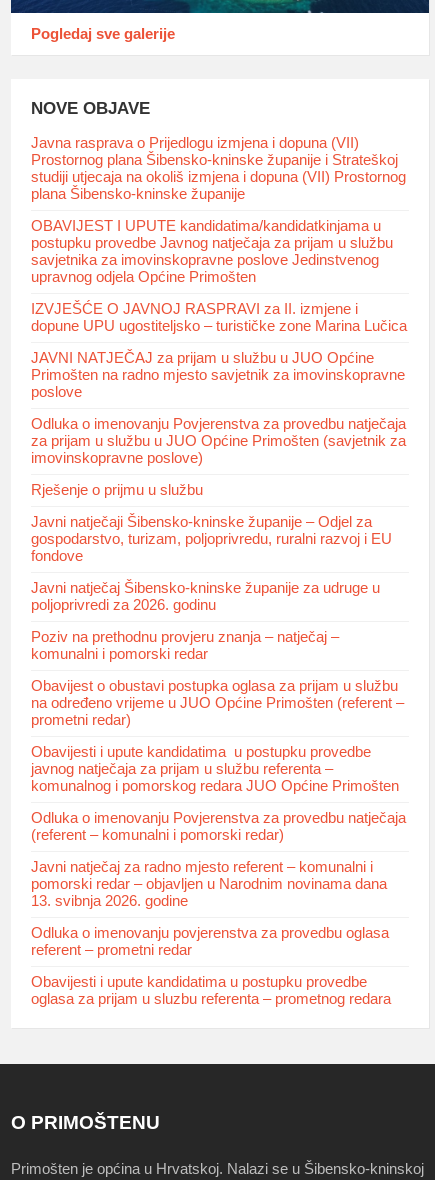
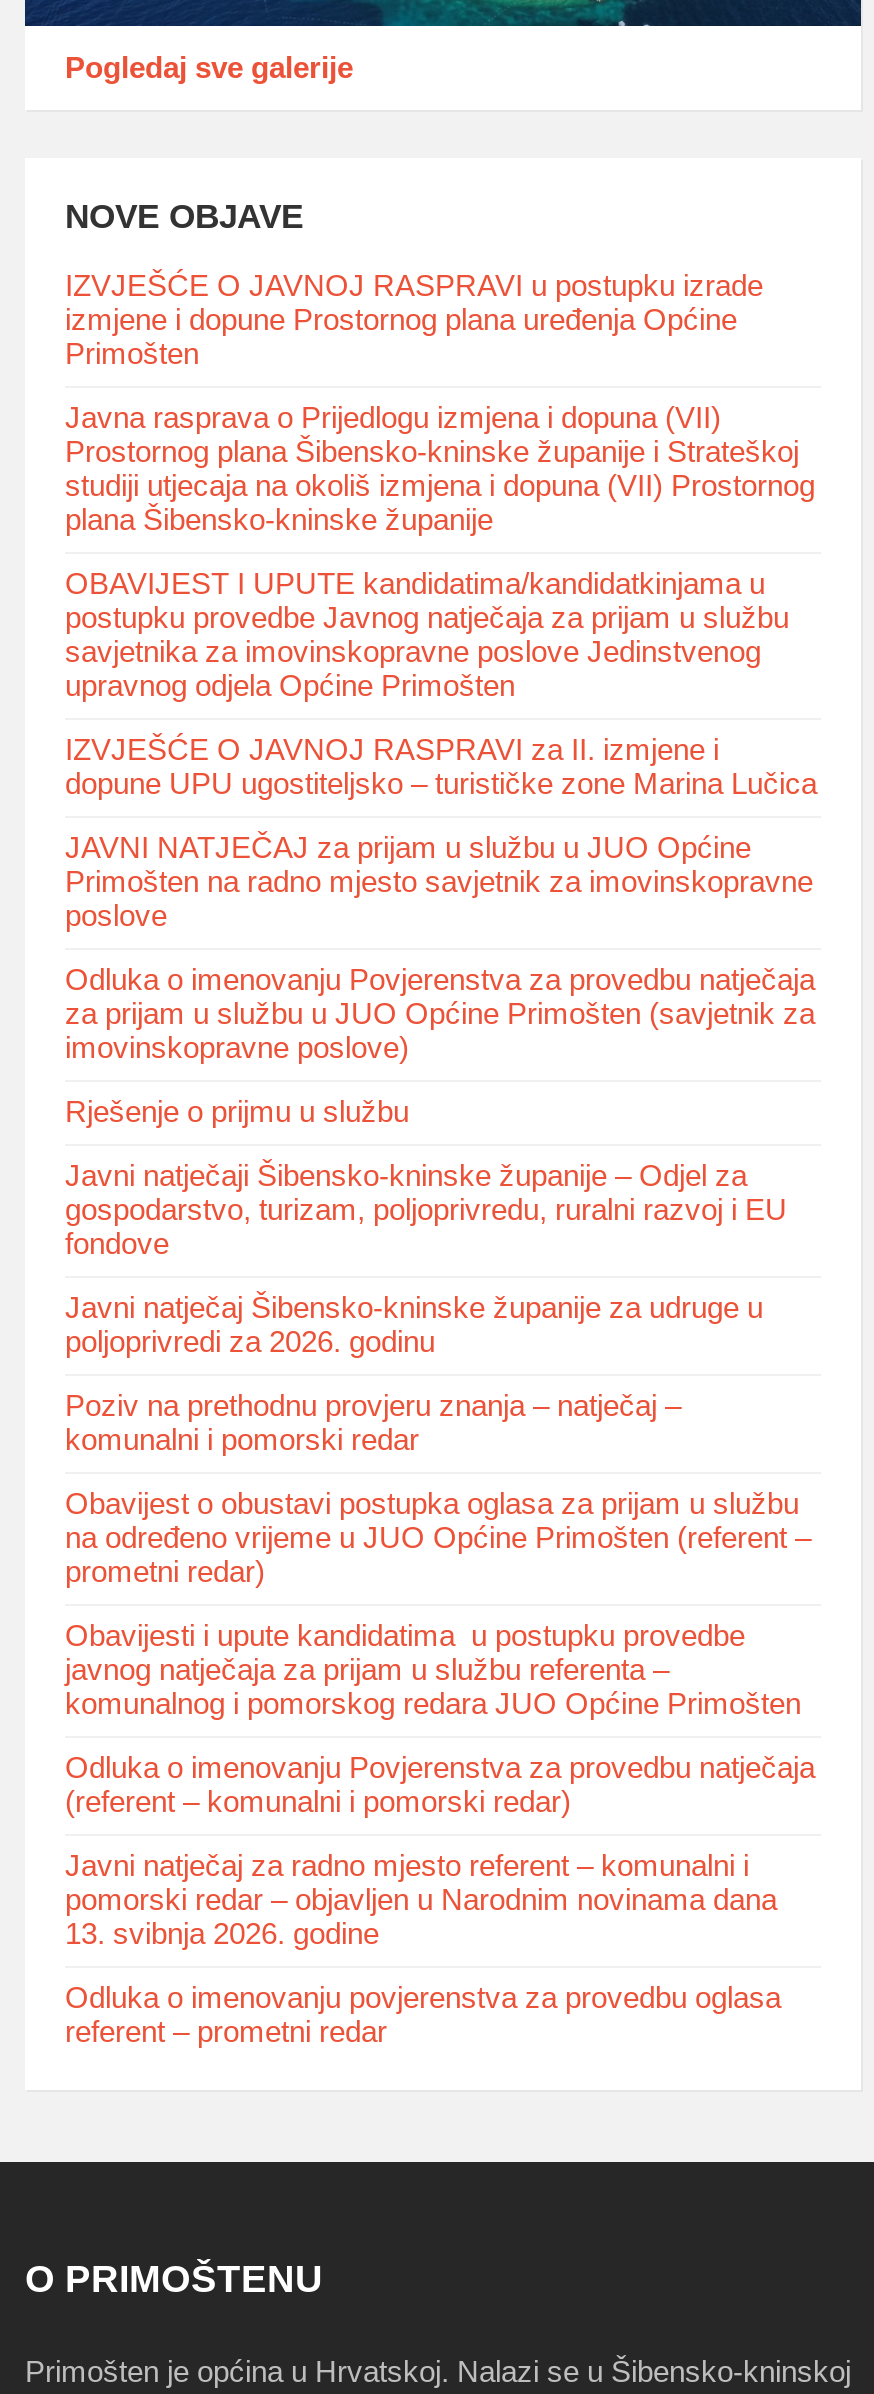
none -> [65,269,763,369] IZVJEŠĆE O JAVNOJ RASPRAVI u postupku izrade | izmjene i dopune Prostornog plana uređenja Općine | Primošten
moved [31,134,407,957] -> [65,401,817,2047]: Javna rasprava o Prijedlogu izmjena i dopuna (VII) | Prostornog plana Šibensko-kninske županije i Strateškoj | studiji utjecaja na okoliš izmjena i dopuna (VII) Prostornog | ... | Odluka o imenovanju povjerenstva za provedbu oglasa | referent – prometni redar
[31,973,391,1006] Obavijesti i upute kandidatima u postupku provedbe | oglasa za prijam u sluzbu referenta – prometnog redara -> none

